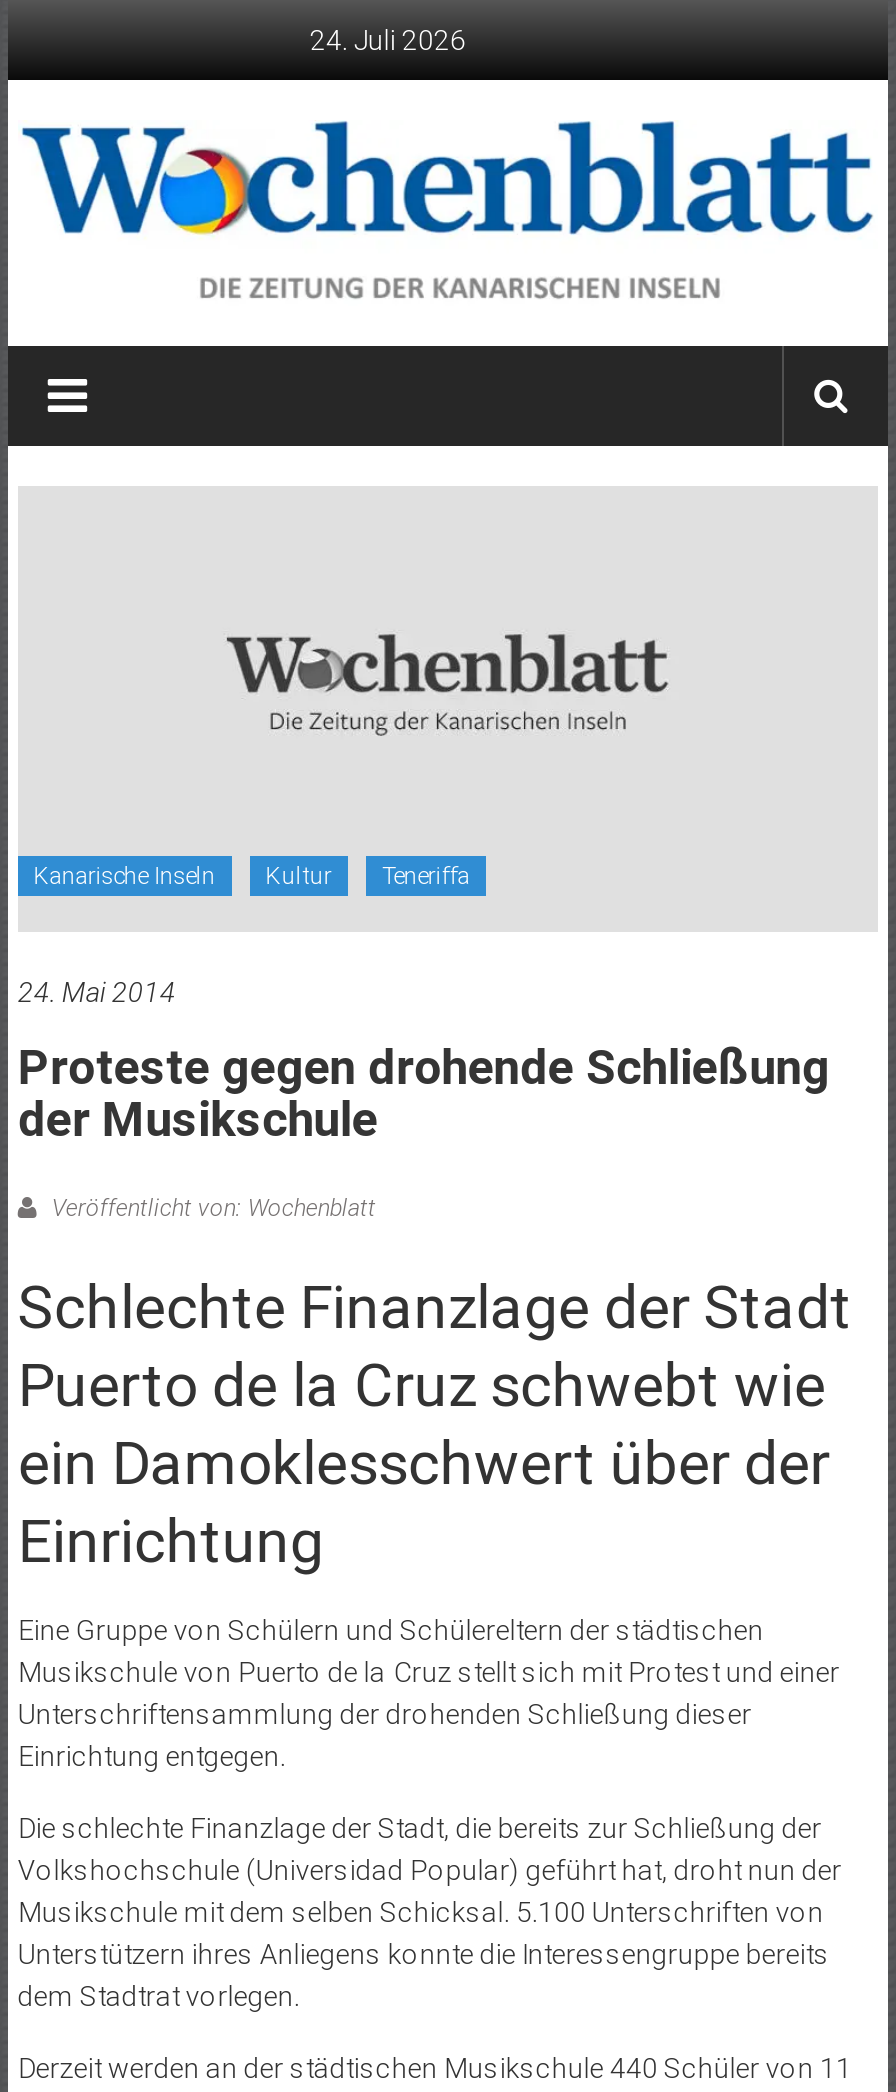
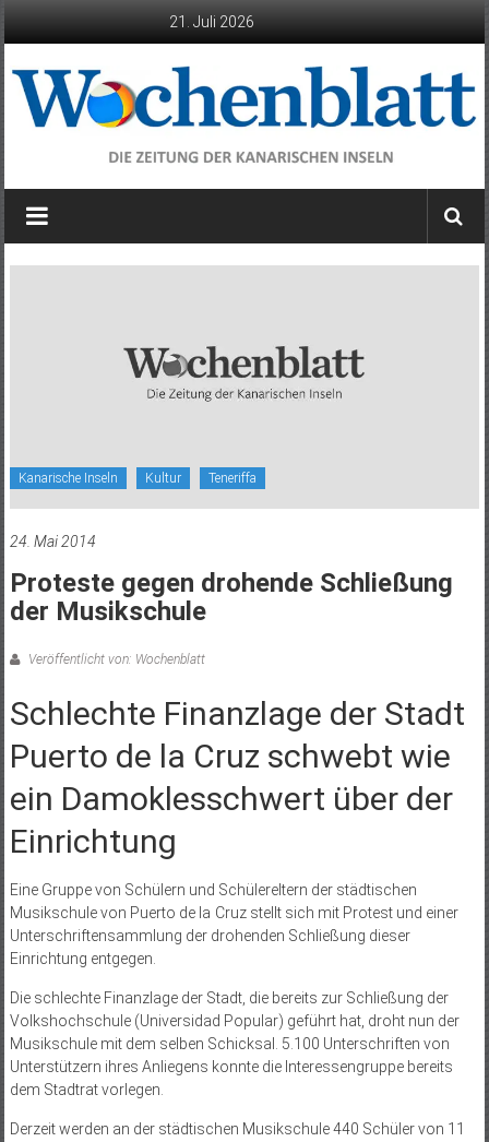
[310,24,466,56] 24. Juli 2026 -> [169,13,254,31] 21. Juli 2026

